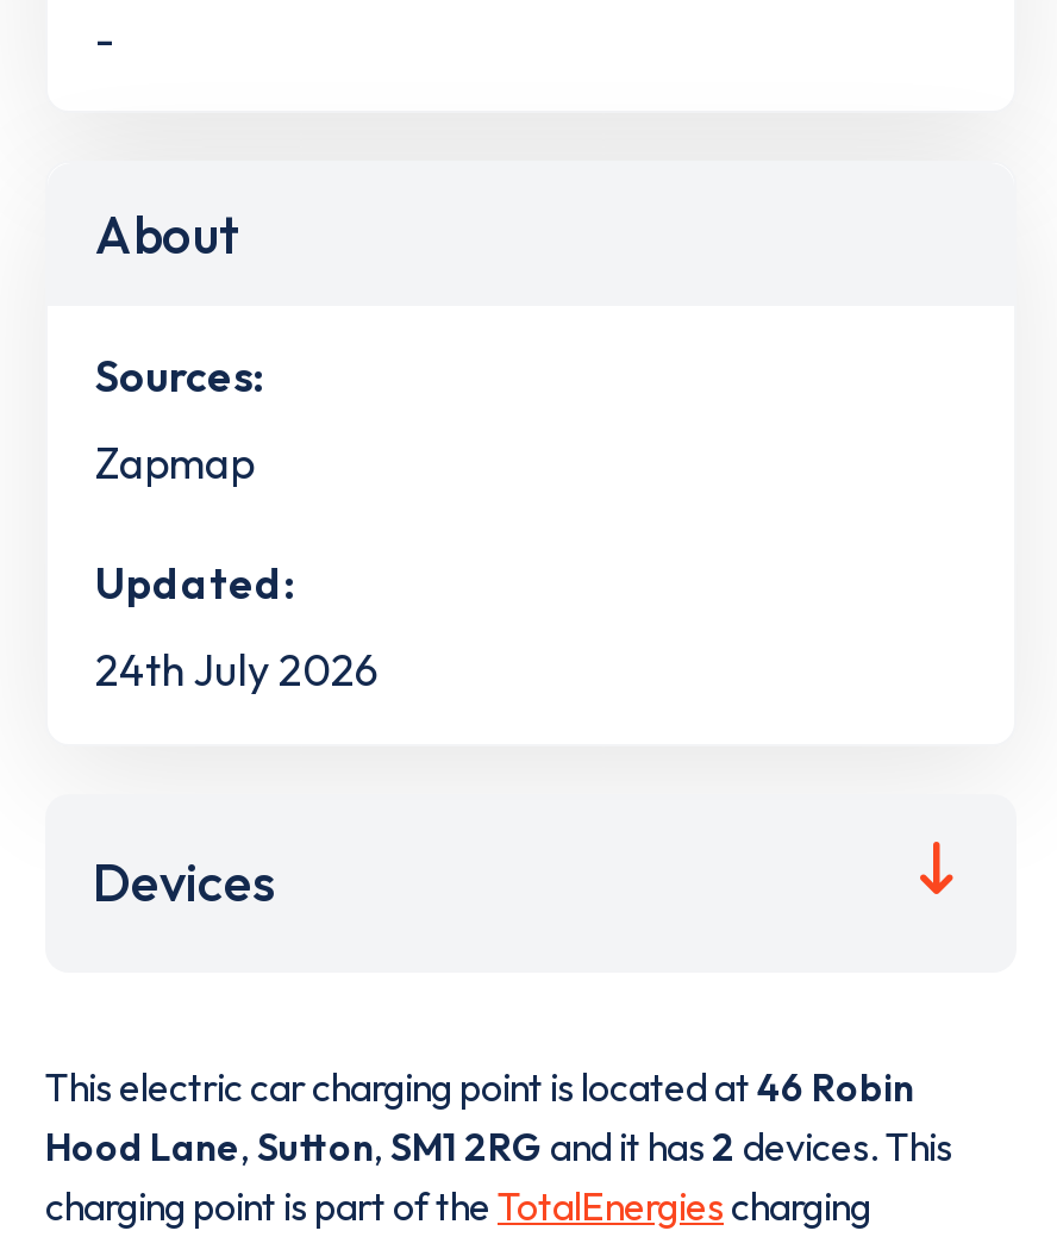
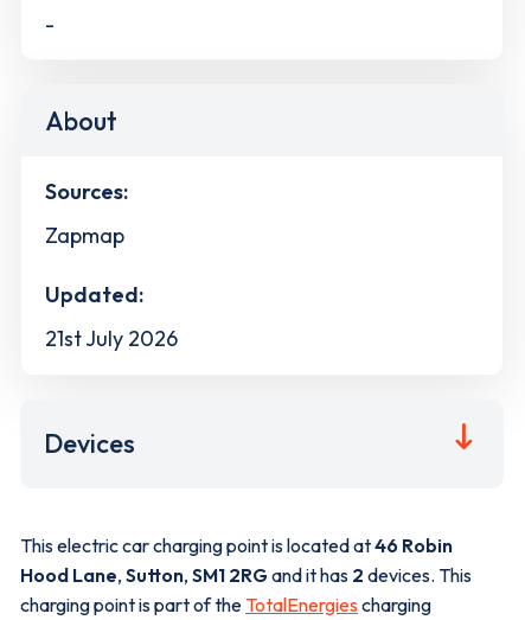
[95,644,379,698] 24th July 2026 -> [45,325,178,352] 21st July 2026

